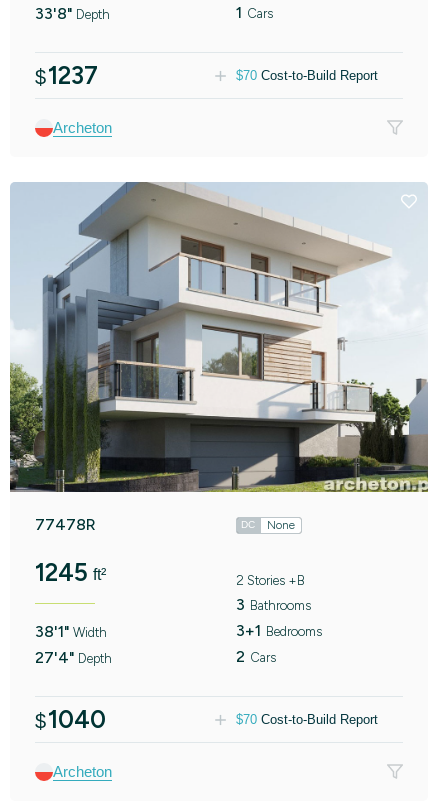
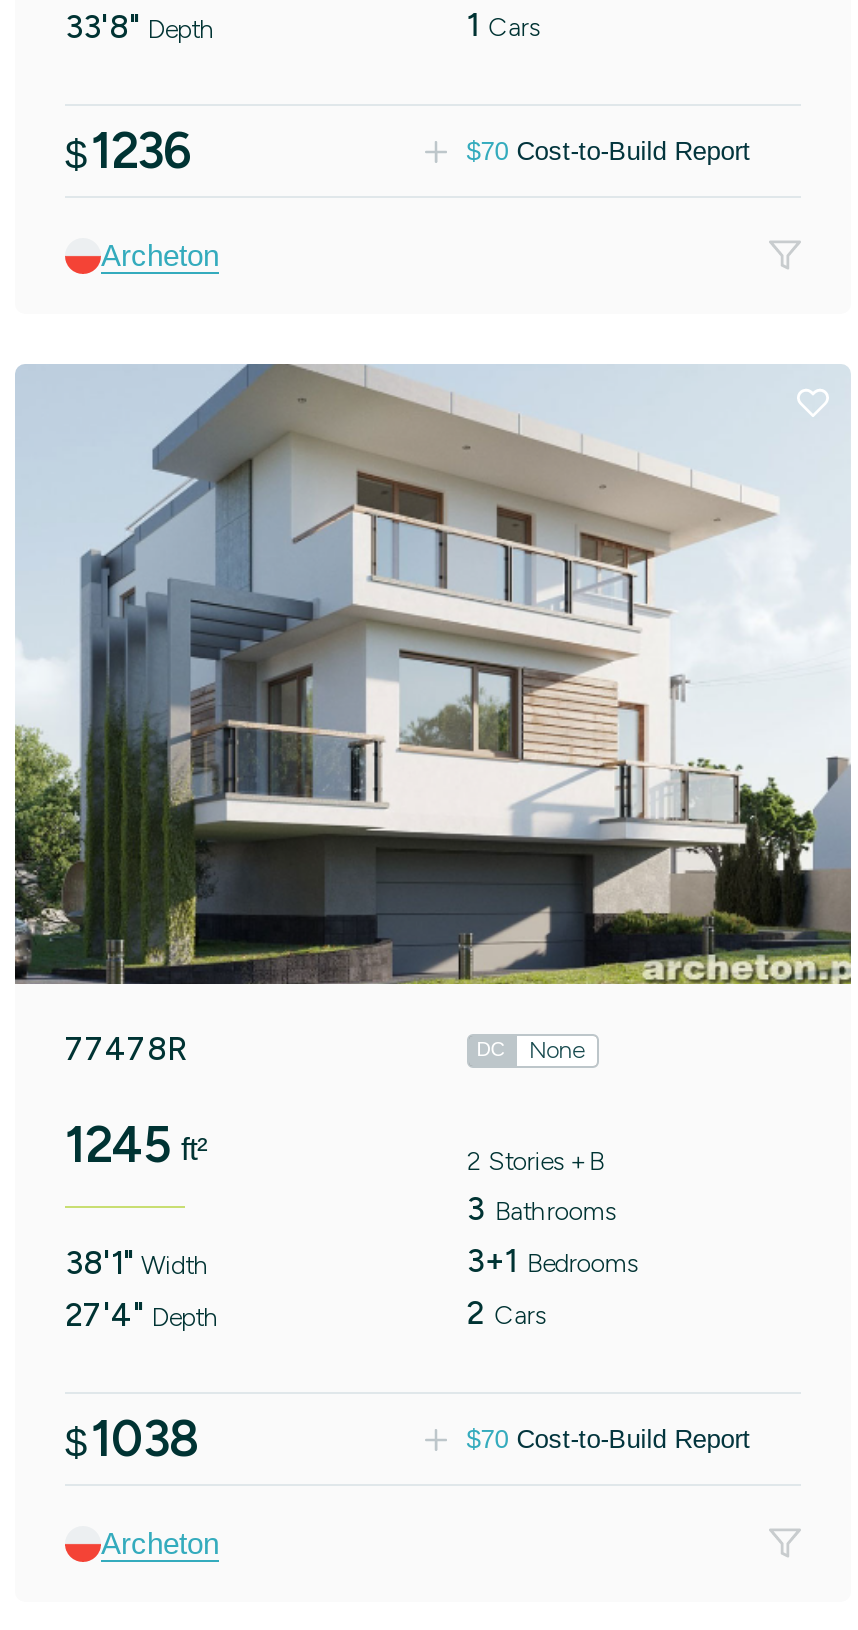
[35,60,98,90] $ 1237 -> [65,120,193,180] $ 1236
[35,704,106,734] $ 1040 -> [65,1408,199,1468] $ 1038

